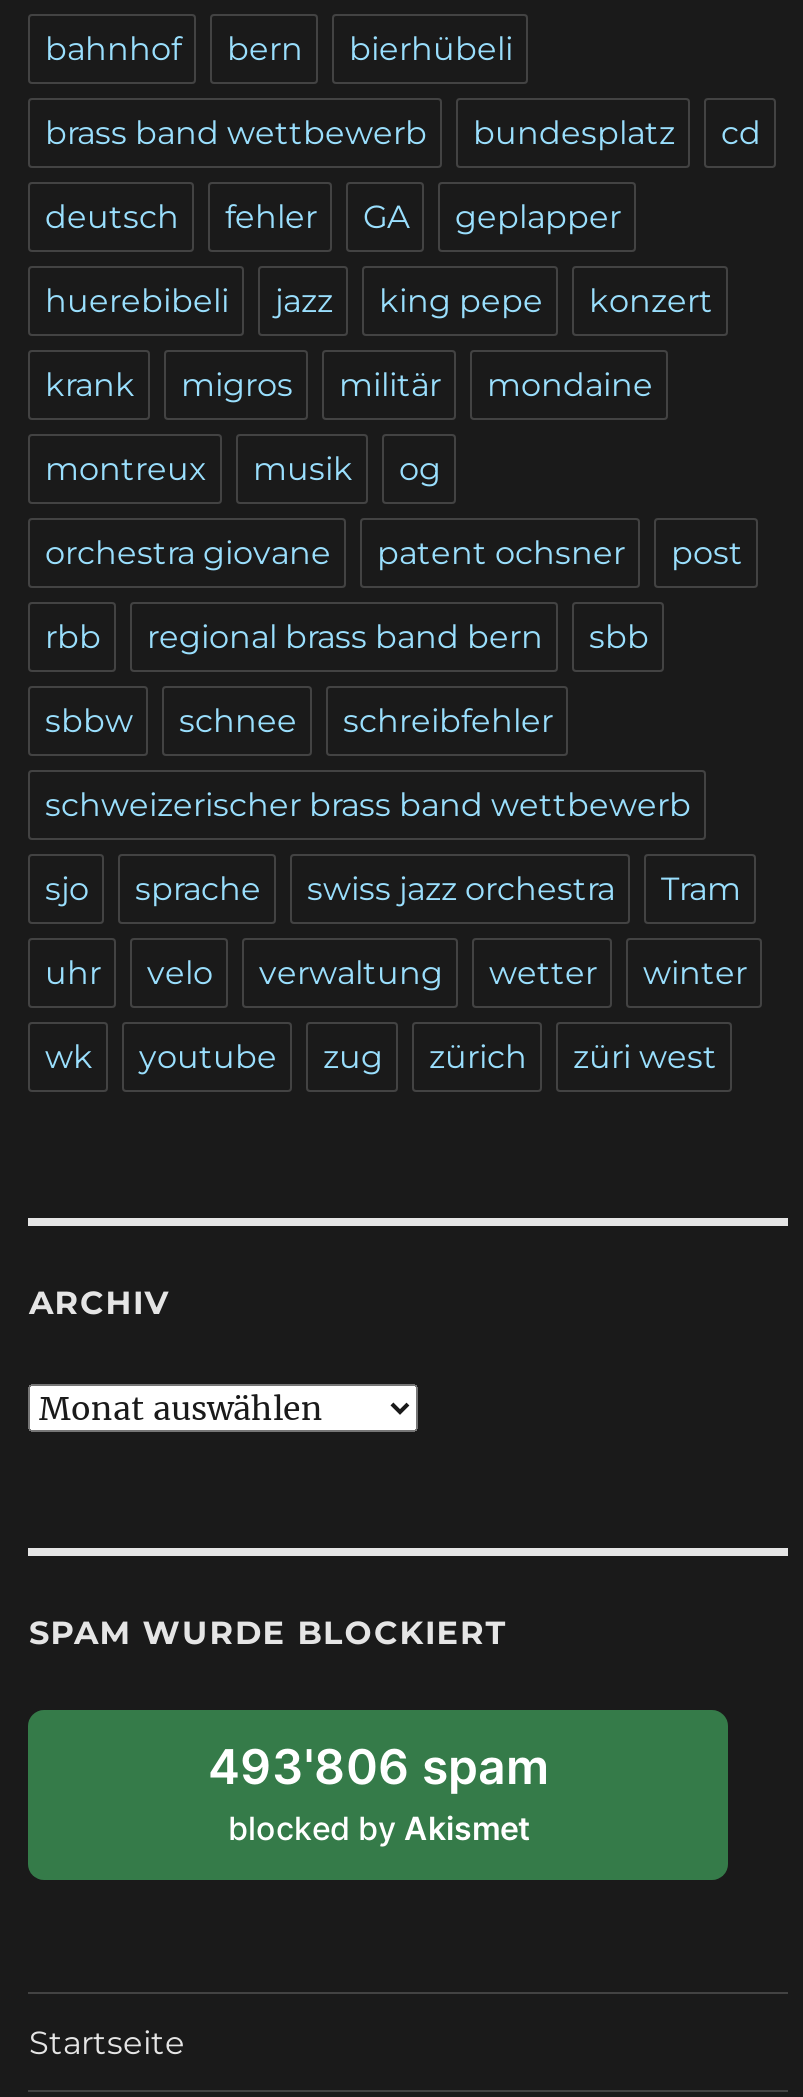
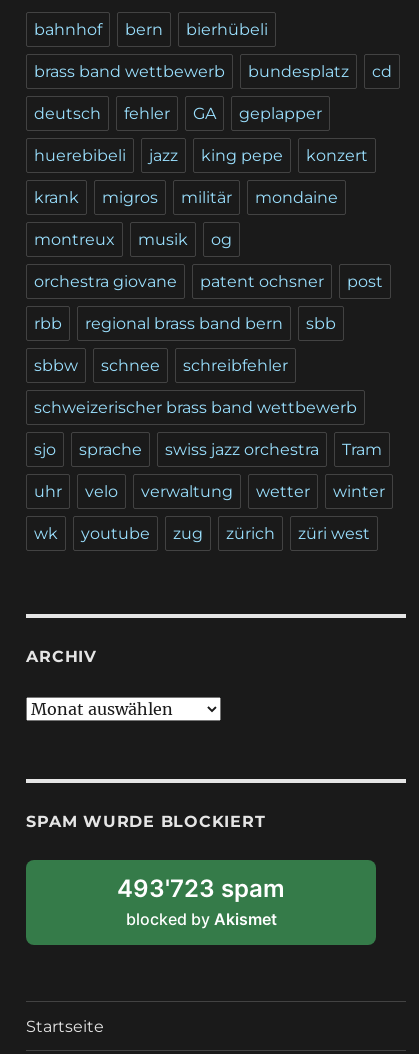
[208,1738,550,1796] 493'806 spam -> [117,874,285,903] 493'723 spam

